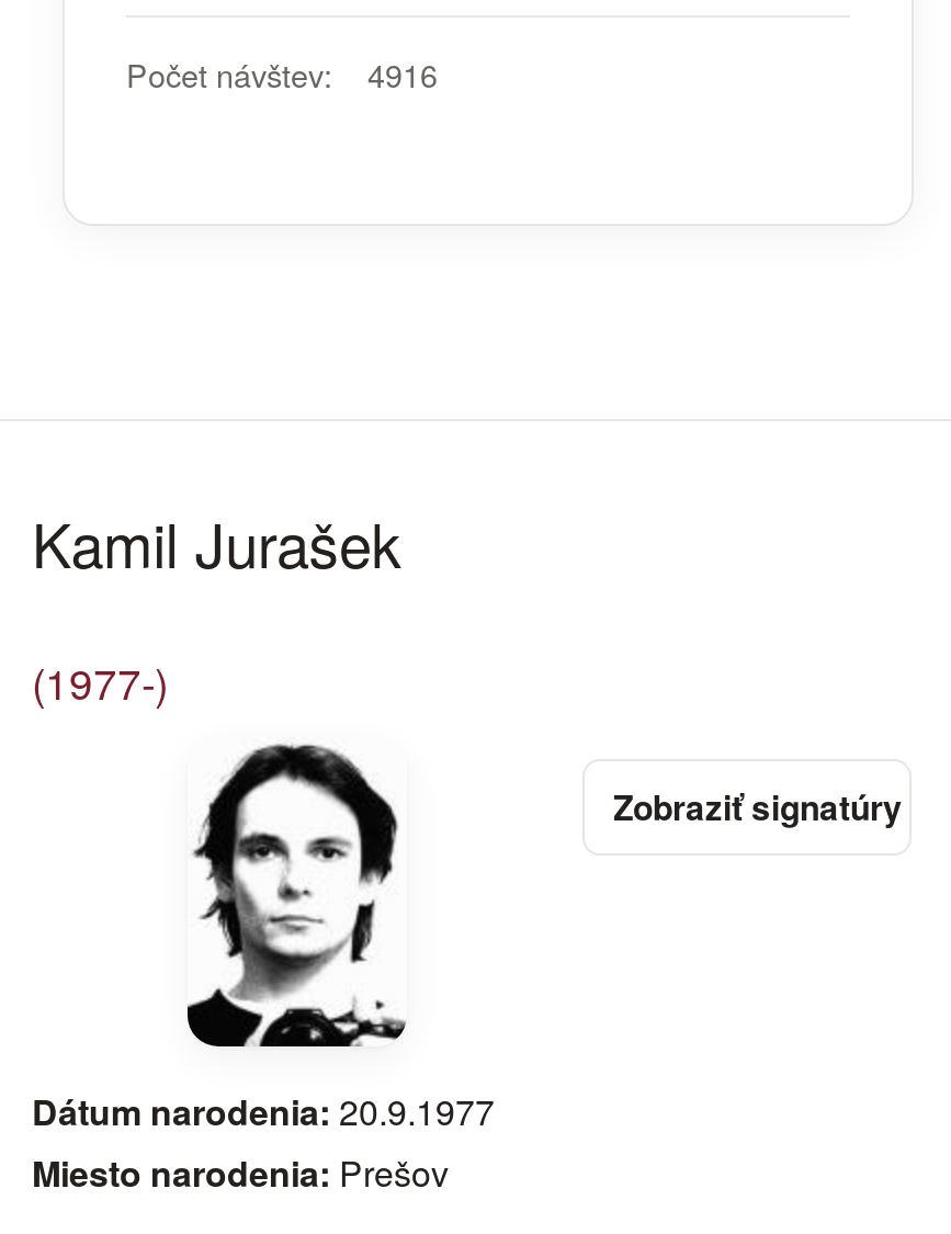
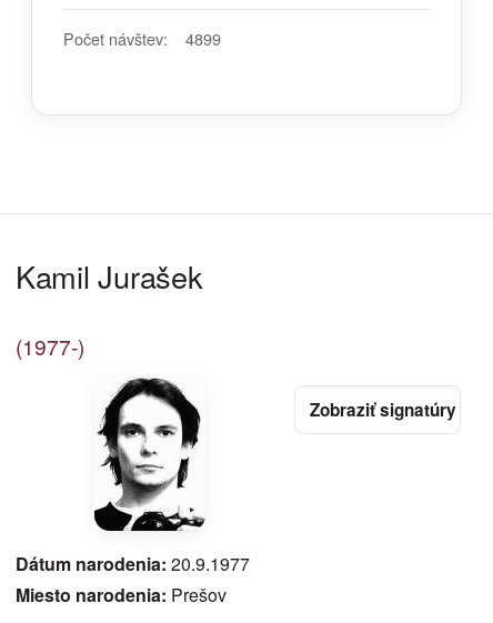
[126,50,438,97] Počet návštev: 4916 -> [63,27,221,50] Počet návštev: 4899

